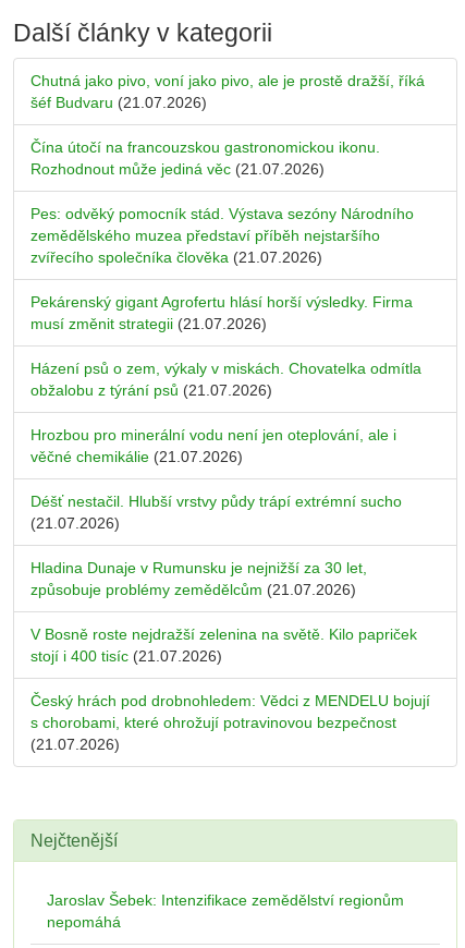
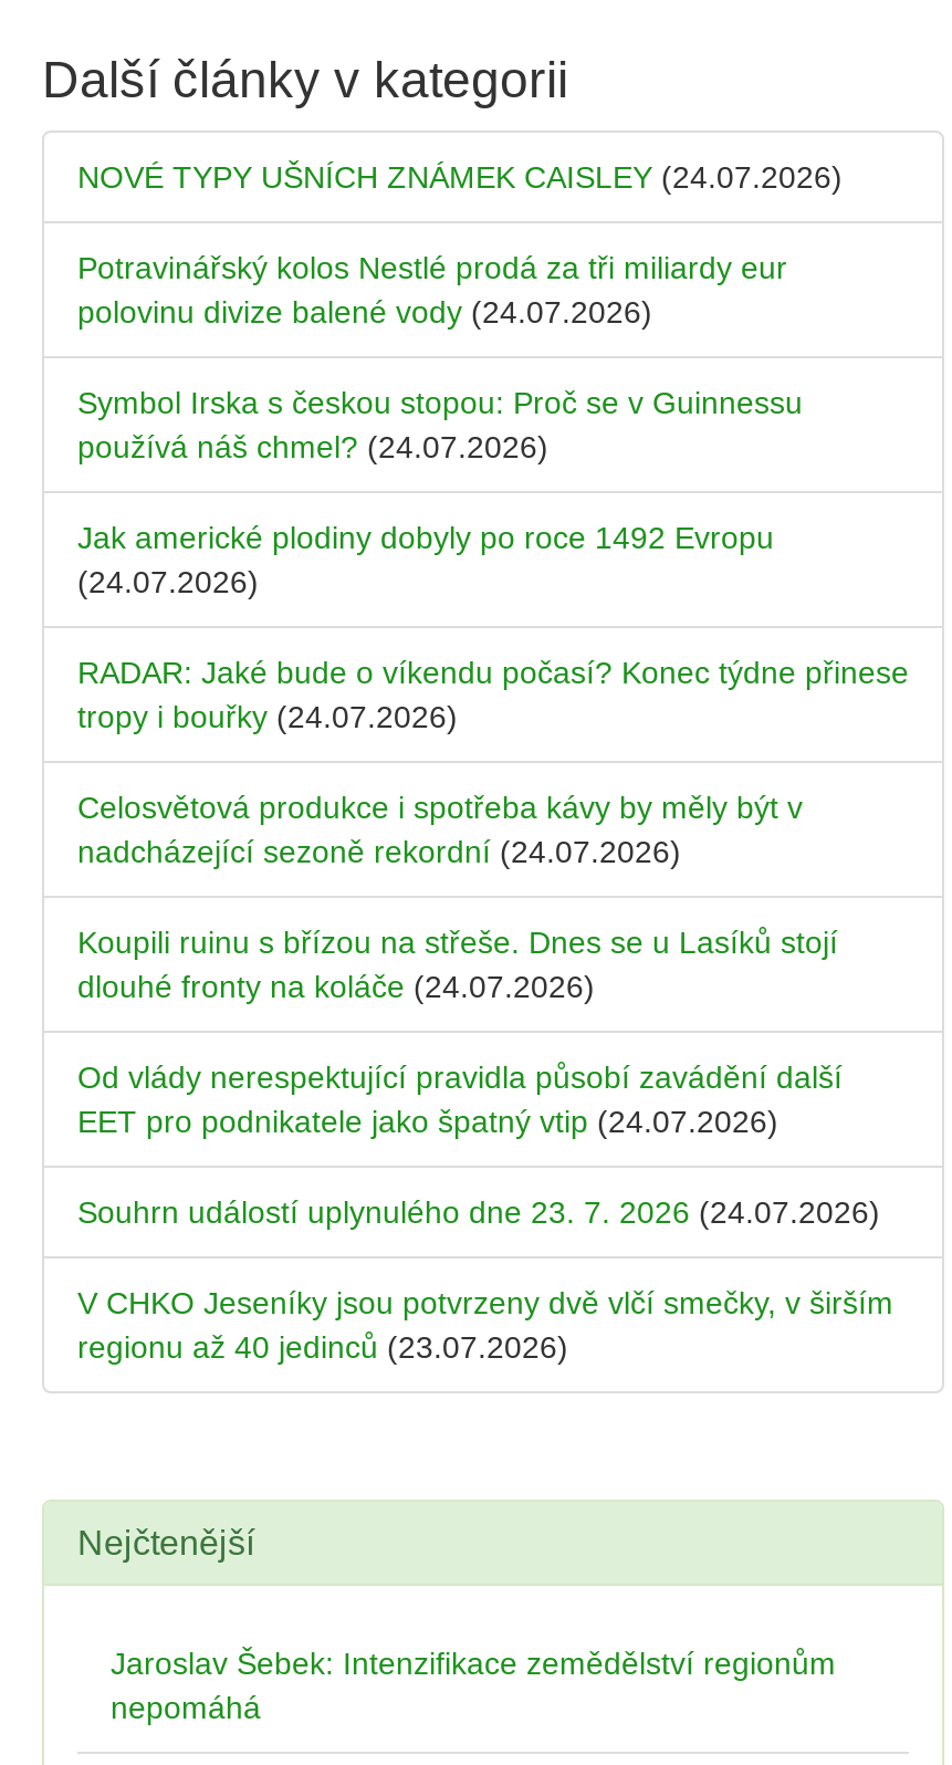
[30,72,425,111] Chutná jako pivo, voní jako pivo, ale je prostě dražší, říká | šéf Budvaru (21.07.2026) -> [77,160,843,195] NOVÉ TYPY UŠNÍCH ZNÁMEK CAISLEY (24.07.2026)
[30,139,380,178] Čína útočí na francouzskou gastronomickou ikonu. | Rozhodnout může jediná věc (21.07.2026) -> [77,251,787,330] Potravinářský kolos Nestlé prodá za tři miliardy eur | polovinu divize balené vody (24.07.2026)
[30,205,414,266] Pes: odvěký pomocník stád. Výstava sezóny Národního | zemědělského muzea představí příběh nejstaršího | zvířecího společníka člověka (21.07.2026) -> [77,386,803,465] Symbol Irska s českou stopou: Proč se v Guinnessu | používá náš chmel? (24.07.2026)
[30,293,413,333] Pekárenský gigant Agrofertu hlásí horší výsledky. Firma | musí změnit strategii (21.07.2026) -> [77,520,774,600] Jak americké plodiny dobyly po roce 1492 Evropu | (24.07.2026)
[30,360,421,399] Házení psů o zem, výkaly v miskách. Chovatelka odmítla | obžalobu z týrání psů (21.07.2026) -> [77,655,909,735] RADAR: Jaké bude o víkendu počasí? Konec týdne přinese | tropy i bouřky (24.07.2026)
[30,426,396,466] Hrozbou pro minerální vodu není jen oteplování, ale i | věčné chemikálie (21.07.2026) -> [77,790,803,870] Celosvětová produkce i spotřeba kávy by měly být v | nadcházející sezoně rekordní (24.07.2026)
[30,493,402,532] Déšť nestačil. Hlubší vrstvy půdy trápí extrémní sucho | (21.07.2026) -> [77,925,838,1005] Koupili ruinu s břízou na střeše. Dnes se u Lasíků stojí | dlouhé fronty na koláče (24.07.2026)
[30,559,367,599] Hladina Dunaje v Rumunsku je nejnižší za 30 let, | způsobuje problémy zemědělcům (21.07.2026) -> [77,1060,843,1140] Od vlády nerespektující pravidla působí zavádění další | EET pro podnikatele jako špatný vtip (24.07.2026)
[30,626,417,665] V Bosně roste nejdražší zelenina na světě. Kilo papriček | stojí i 400 tisíc (21.07.2026) -> [77,1195,880,1230] Souhrn událostí uplynulého dne 23. 7. 2026 (24.07.2026)
[30,692,430,753] Český hrách pod drobnohledem: Vědci z MENDELU bojují | s chorobami, které ohrožují potravinovou bezpečnost | (21.07.2026) -> [77,1286,893,1365] V CHKO Jeseníky jsou potvrzeny dvě vlčí smečky, v širším | regionu až 40 jedinců (23.07.2026)

